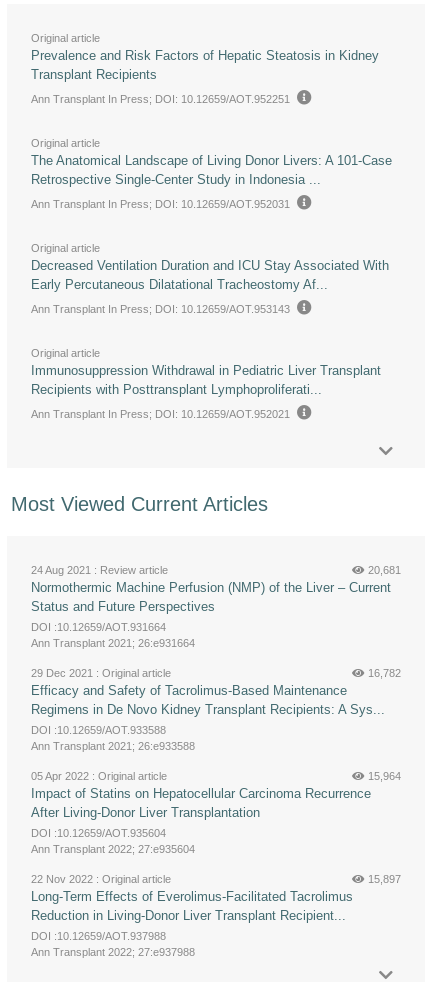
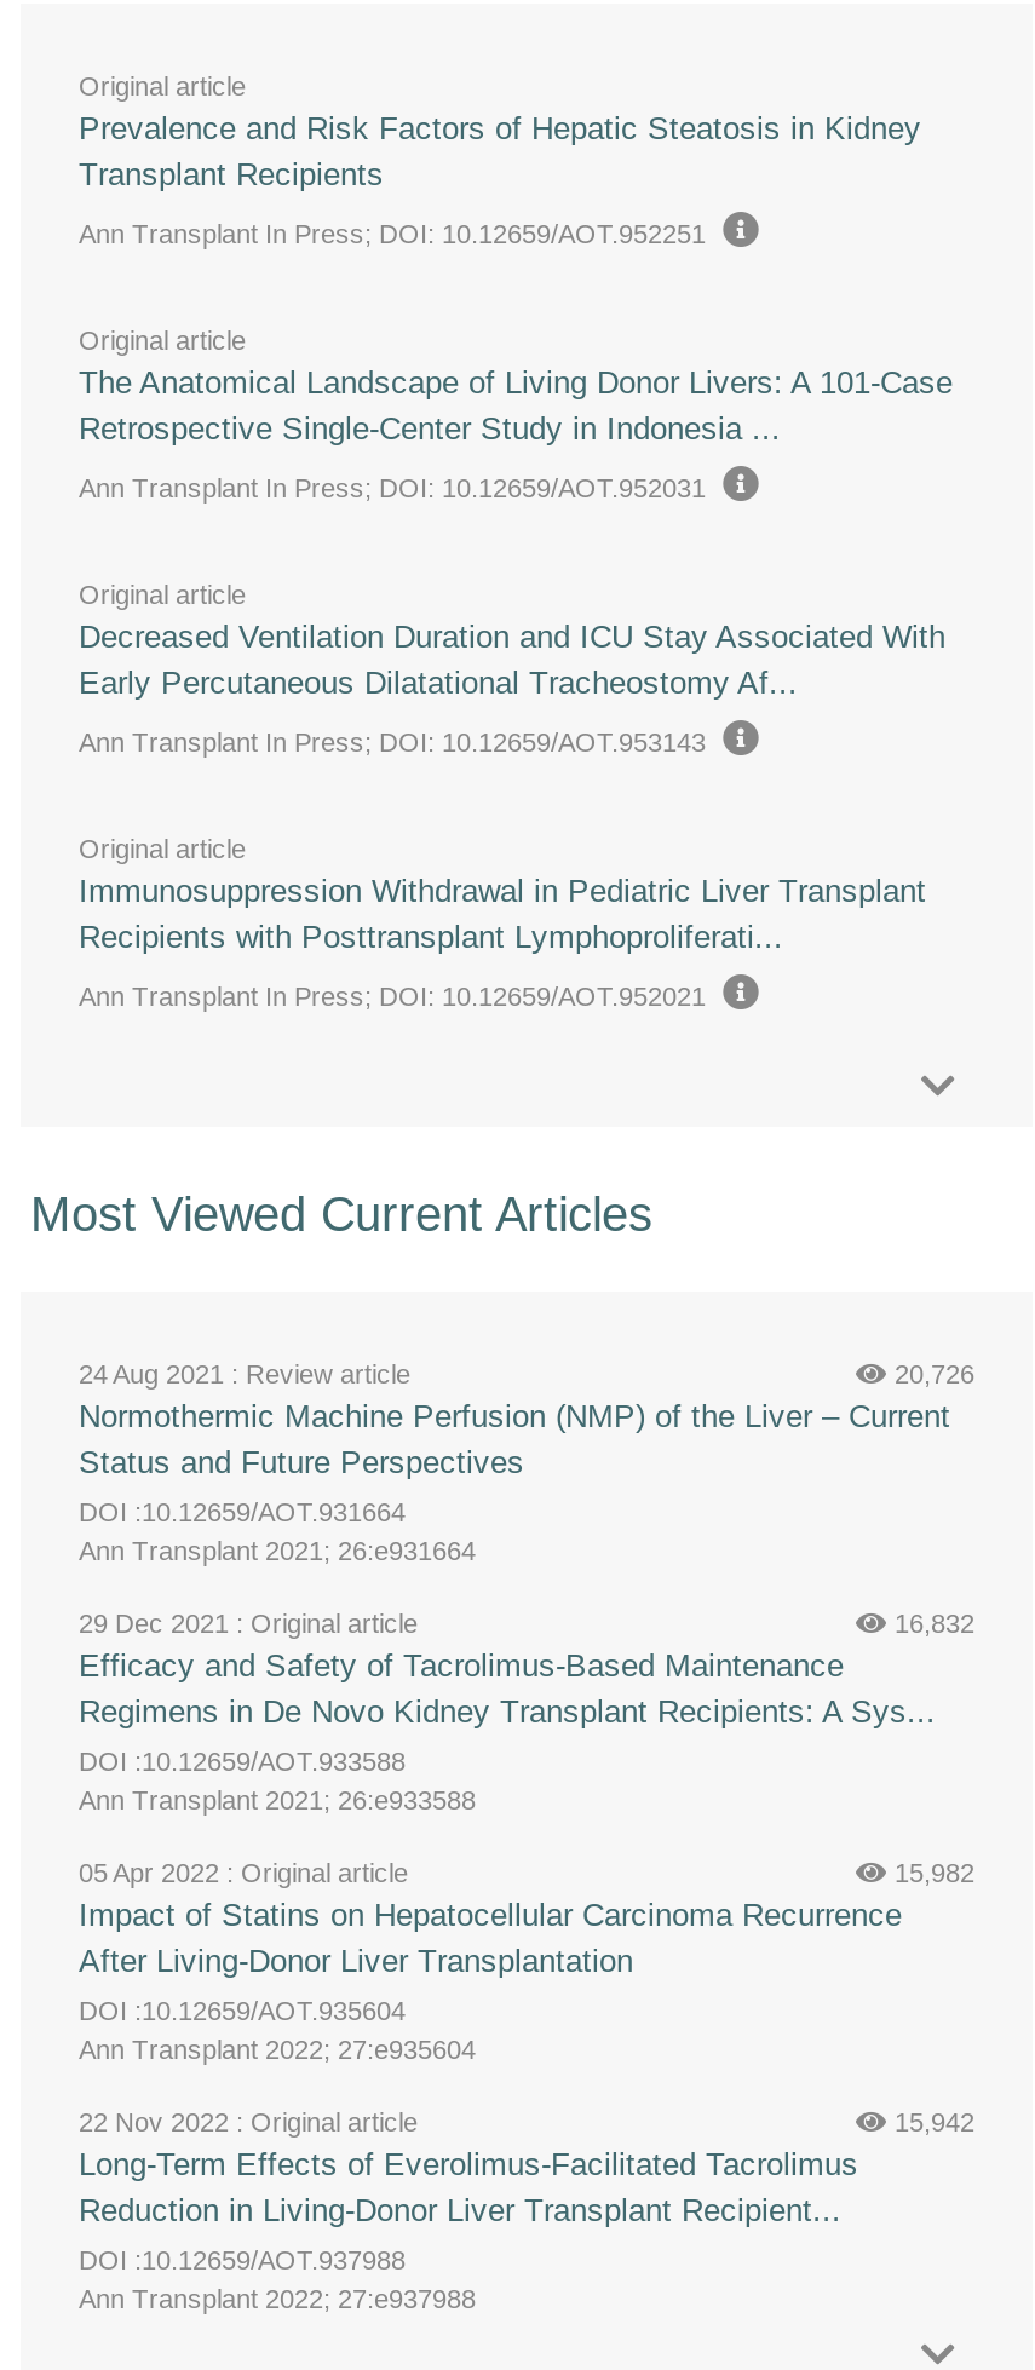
[365,564,401,576] 20,681 -> [887,1360,974,1389] 20,726
[365,667,401,679] 16,782 -> [887,1609,974,1638] 16,832
[365,770,401,782] 15,964 -> [887,1858,974,1888] 15,982
[365,873,401,885] 15,897 -> [887,2108,974,2137] 15,942

